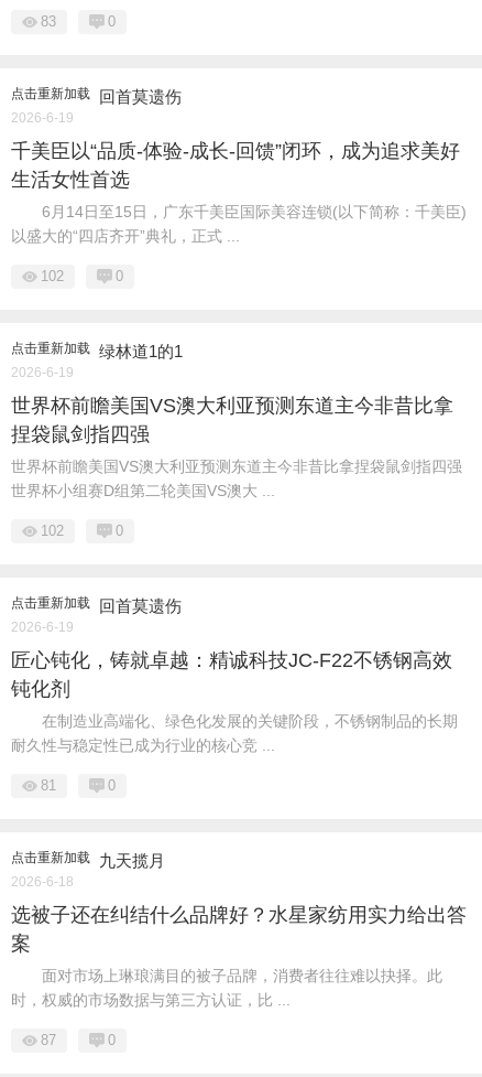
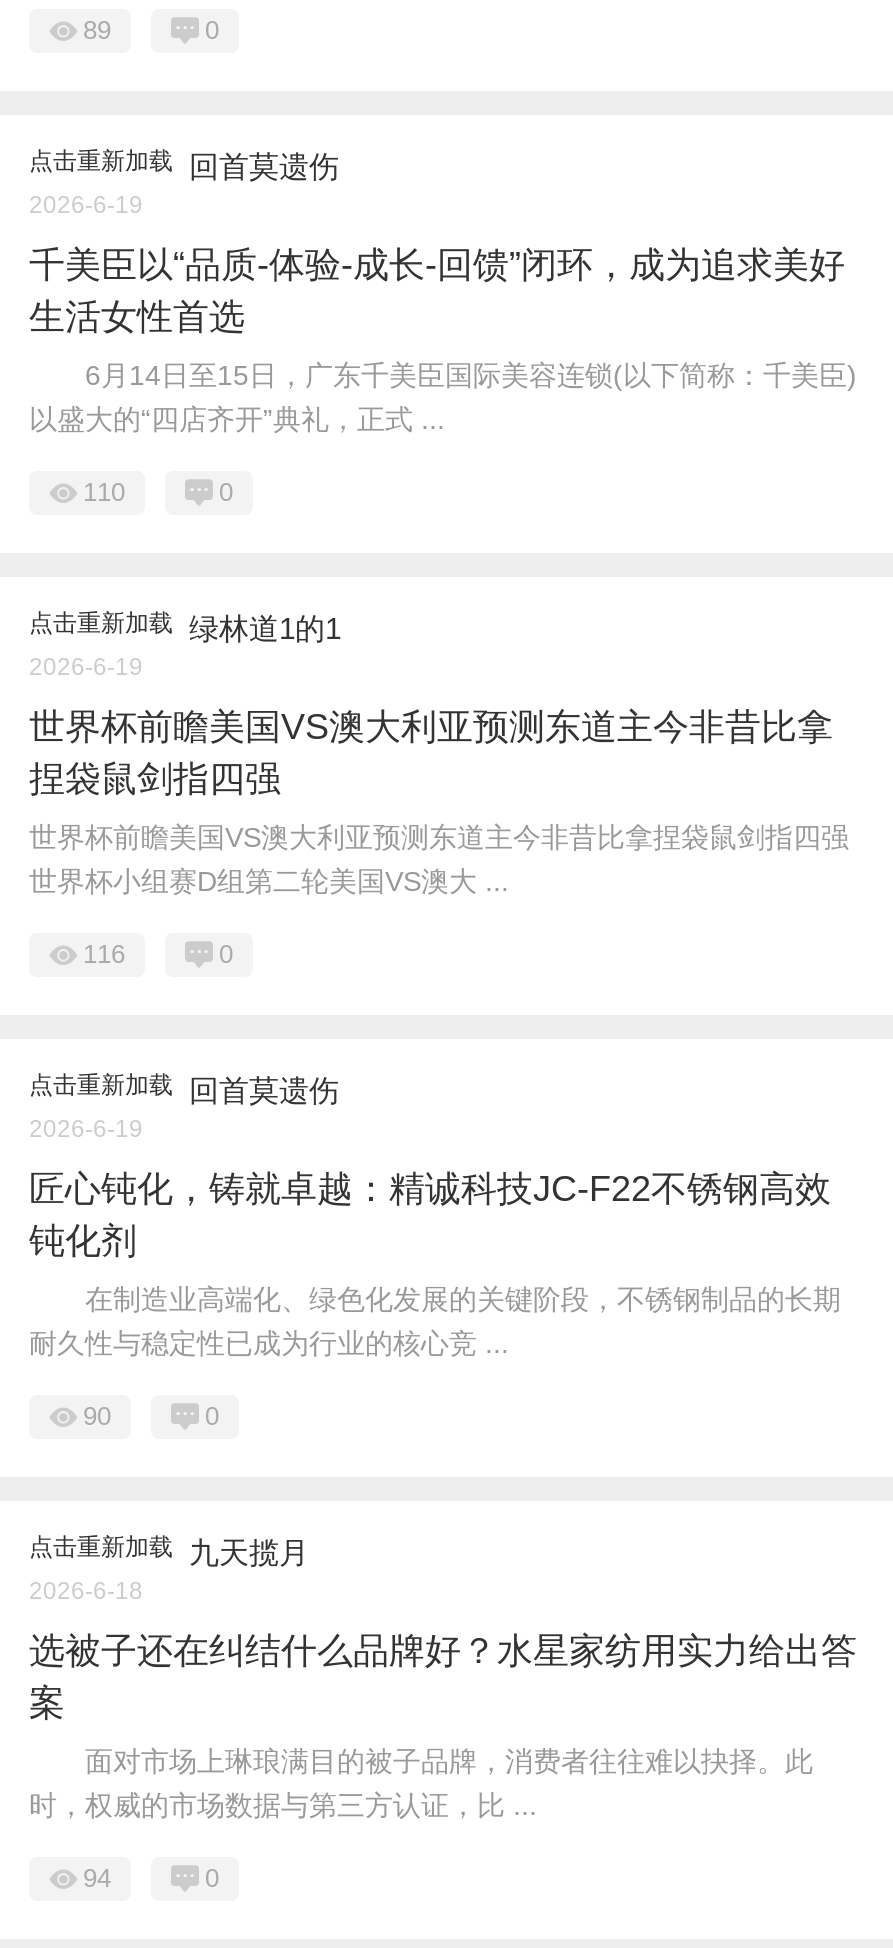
[41,13,56,30] 83 -> [83,15,111,45] 89
[41,268,64,284] 102 -> [83,477,125,507] 110
[41,523,64,539] 102 -> [83,939,125,969] 116
[41,777,56,794] 81 -> [83,1401,111,1431] 90
[41,1032,56,1048] 87 -> [83,1863,111,1893] 94

